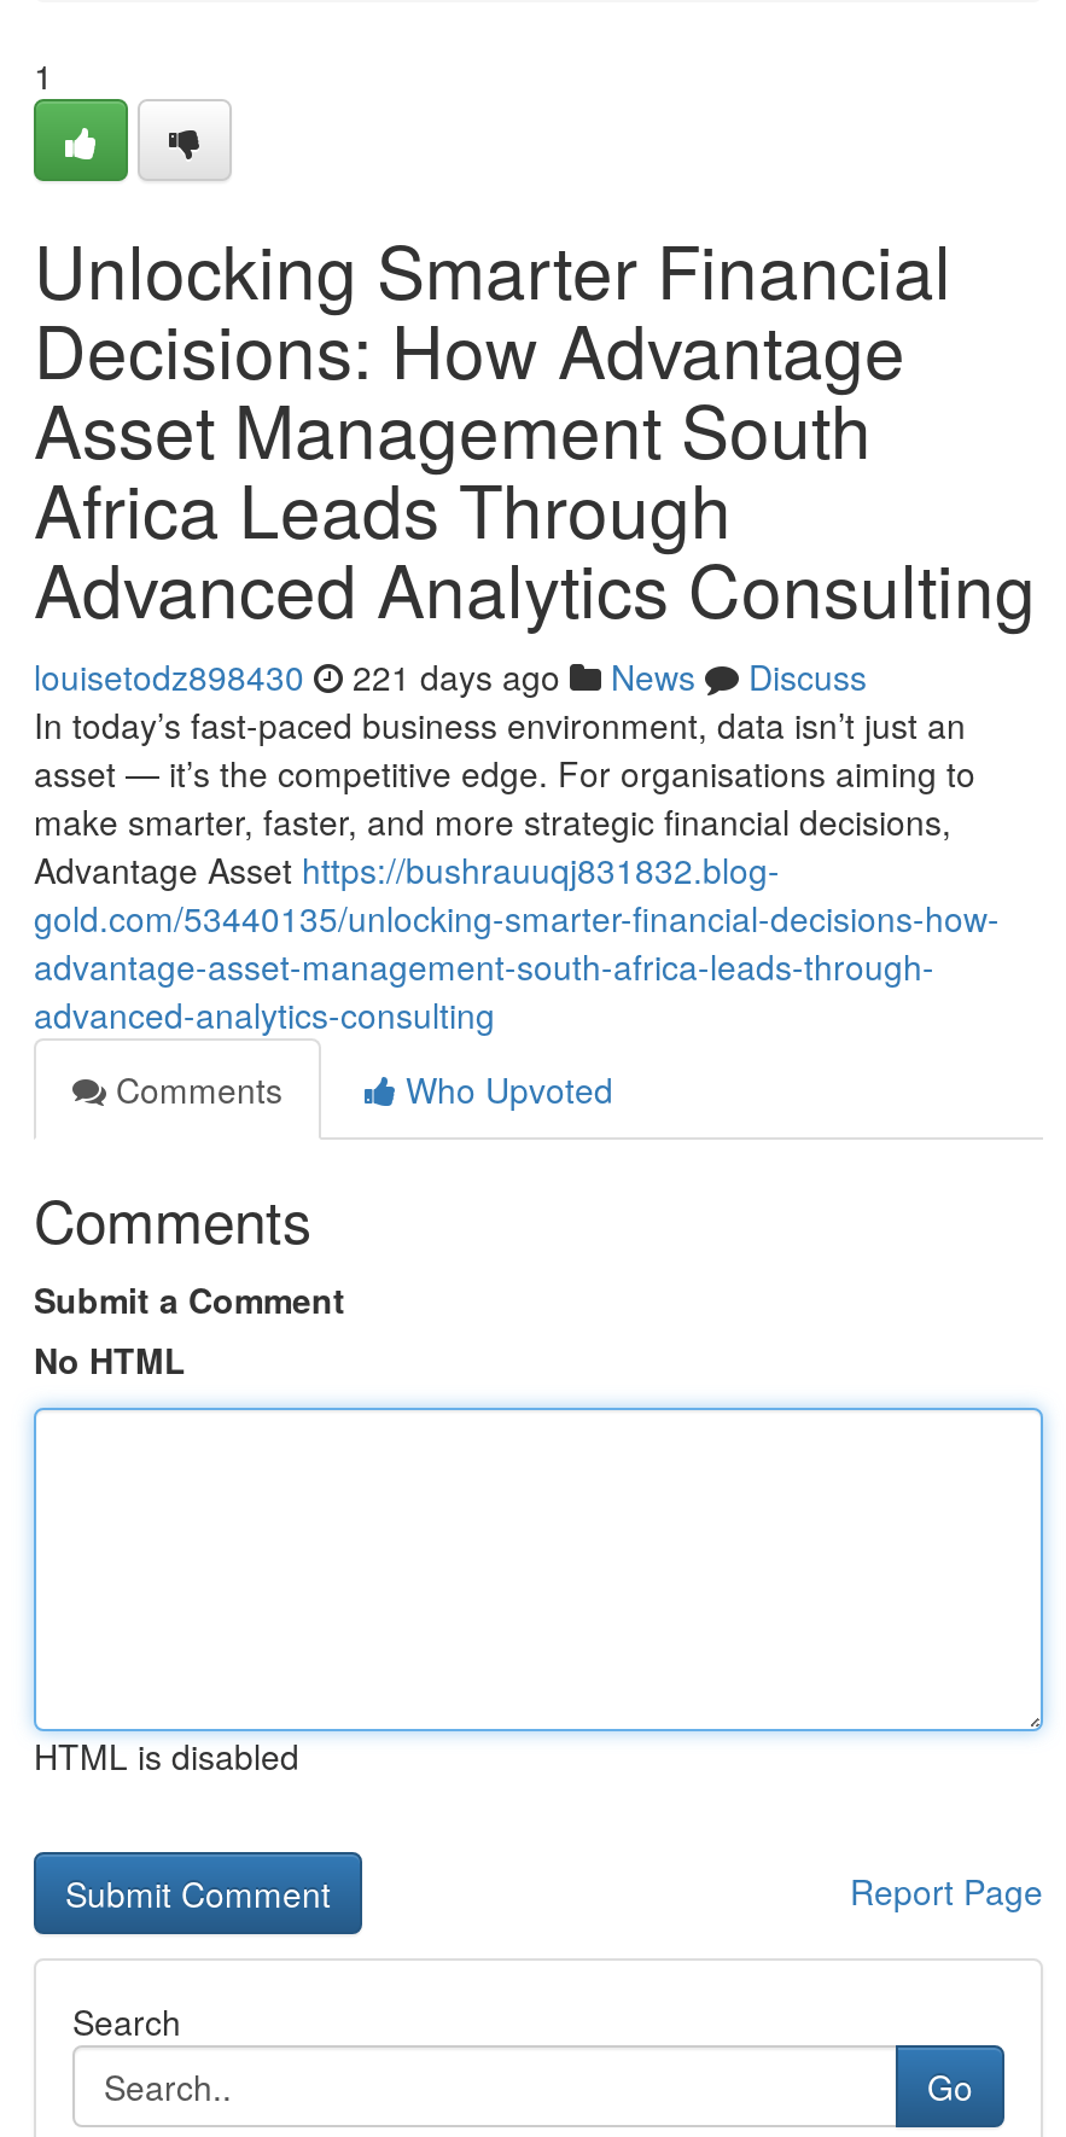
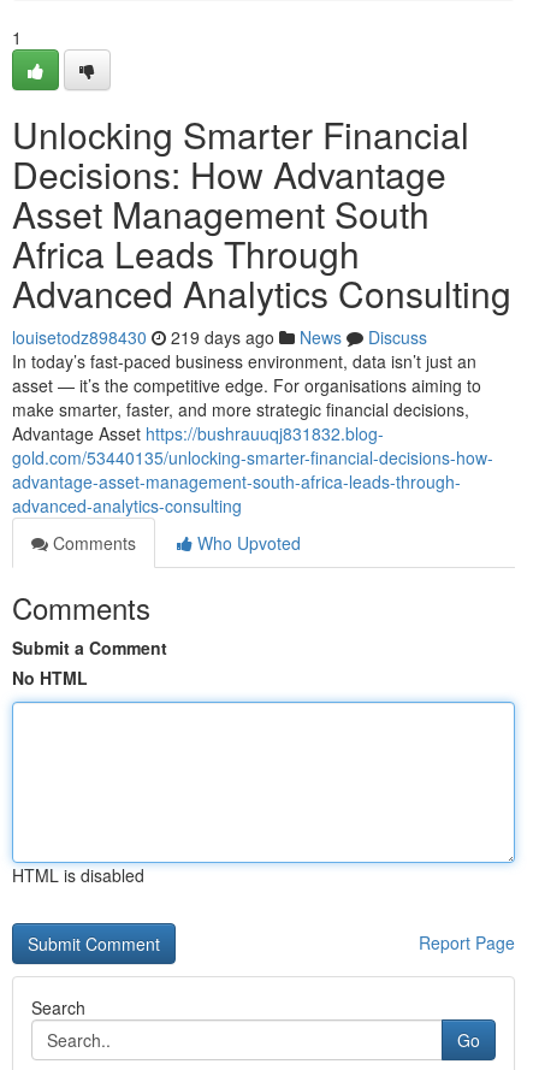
[34,652,867,700] louisetodz898430 221 days ago News Discuss -> [12,325,427,349] louisetodz898430 219 days ago News Discuss

